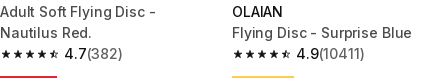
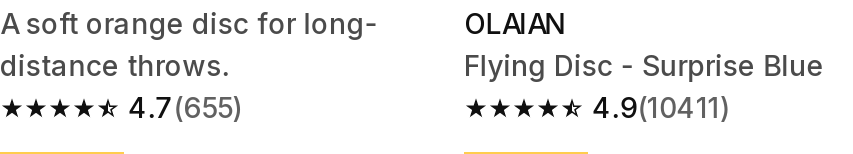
[0,3,156,41] Adult Soft Flying Disc - | Nautilus Red. -> [0,6,378,82] A soft orange disc for long- | distance throws.
[64,45,123,62] 4.7 (382) -> [128,90,242,124] 4.7 (655)

